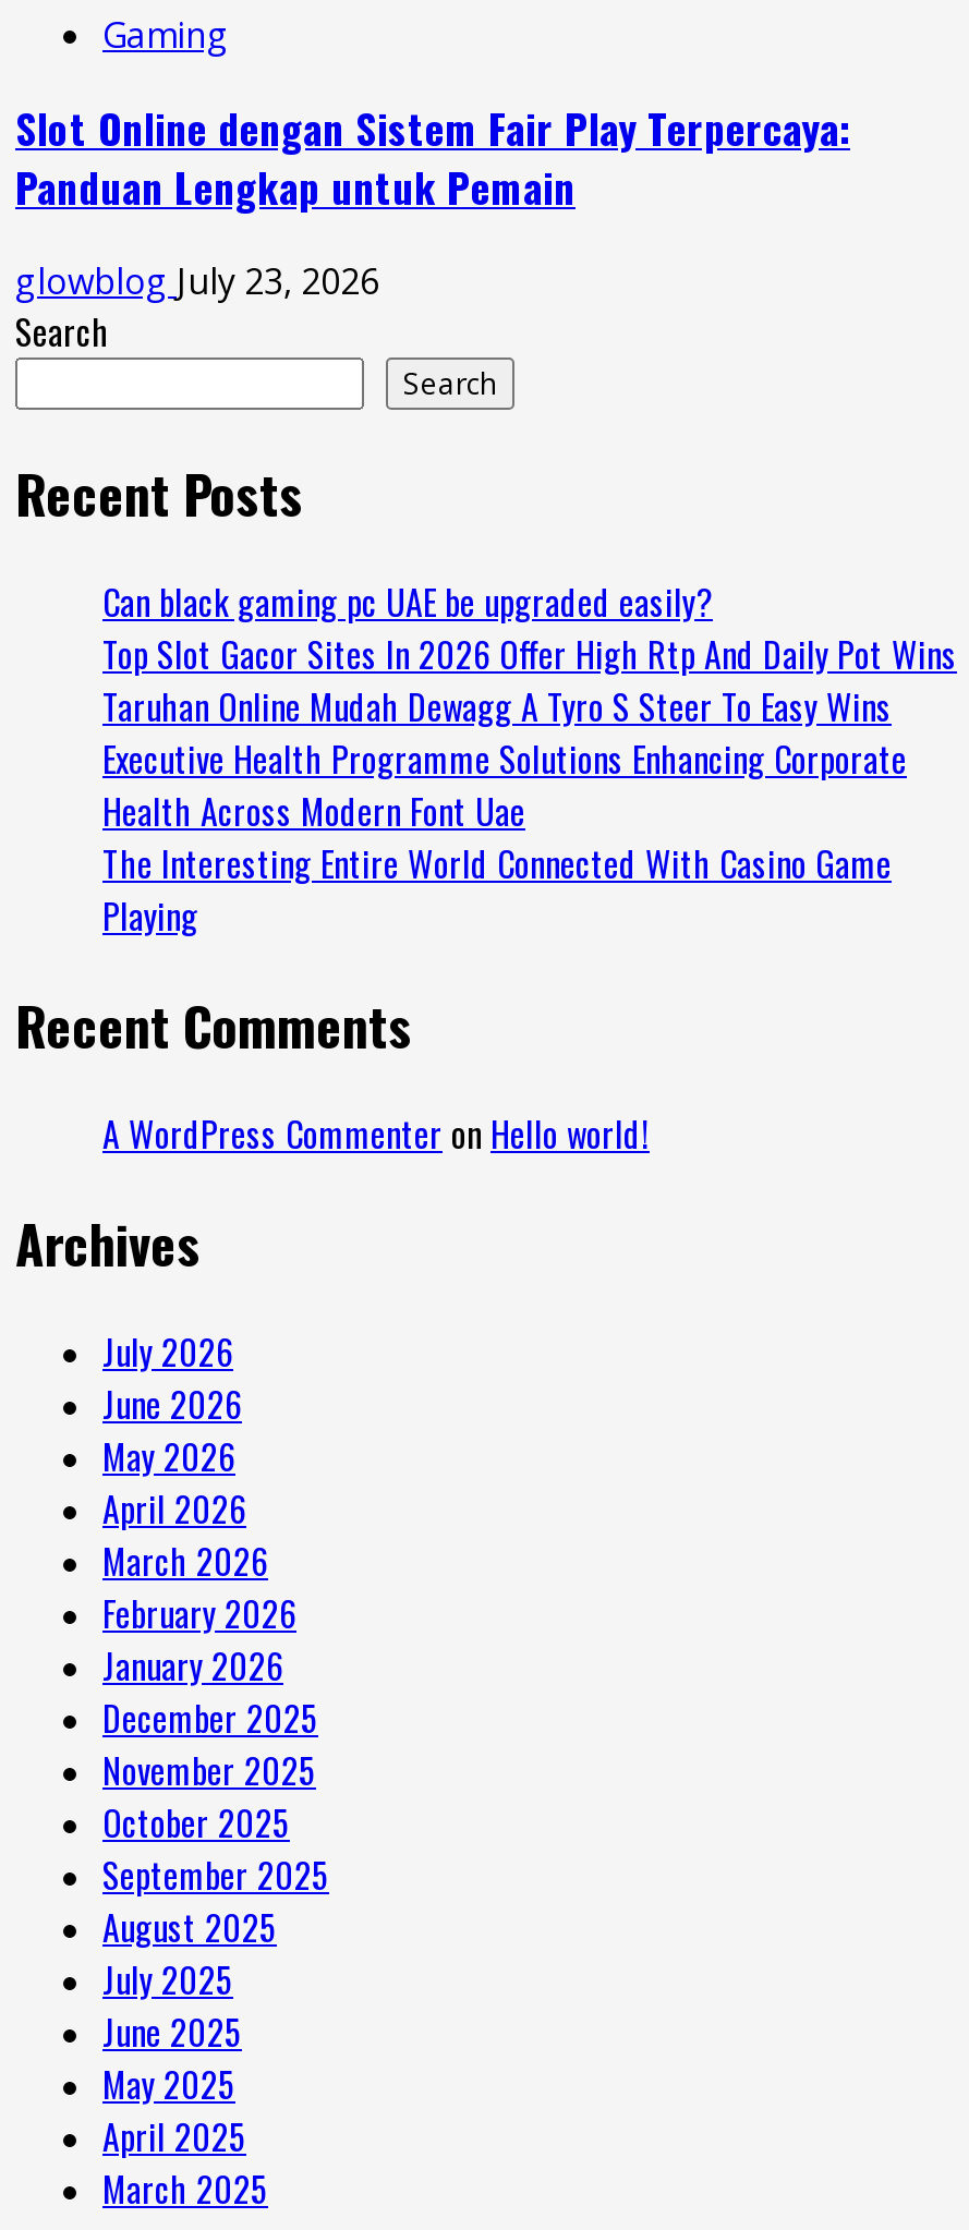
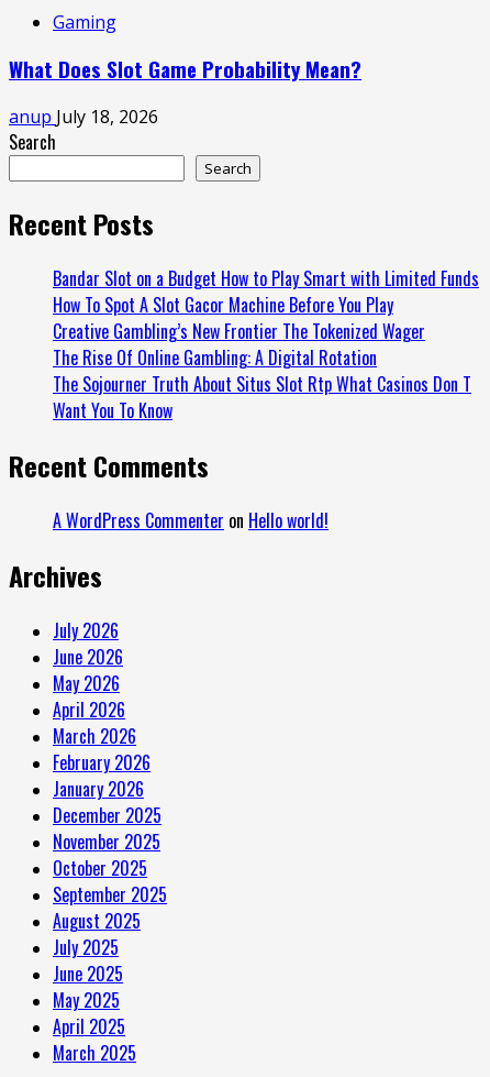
[15,99,850,216] Slot Online dengan Sistem Fair Play Terpercaya: | Panduan Lengkap untuk Pemain -> [9,54,361,84] What Does Slot Game Probability Mean?
[15,257,379,305] glowblog July 23, 2026 -> [9,105,158,129] anup July 18, 2026
[102,575,957,941] Can black gaming pc UAE be upgraded easily? | Top Slot Gacor Sites In 2026 Offer High Rtp And Daily Pot Wins | Taruhan Online Mudah Dewagg A Tyro S Steer To Easy Wins | Executive Health Programme Solutions Enhancing Corporate | Health Across Modern Font Uae | The Interesting Entire World Connected With Casino Game | Playing -> [53,265,479,423] Bandar Slot on a Budget How to Play Smart with Limited Funds | How To Spot A Slot Gacor Machine Before You Play | Creative Gambling’s New Frontier The Tokenized Wager | The Rise Of Online Gambling: A Digital Rotation | The Sojourner Truth About Situs Slot Rtp What Casinos Don T | Want You To Know

